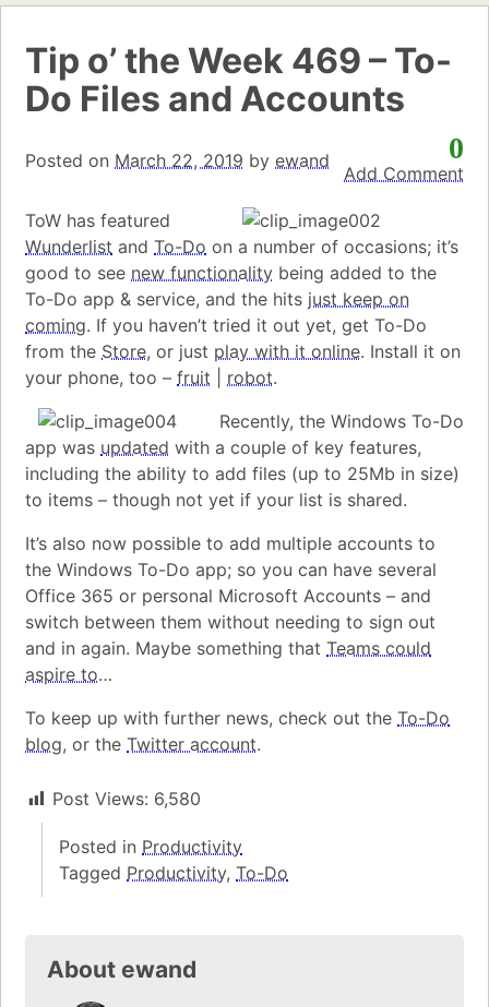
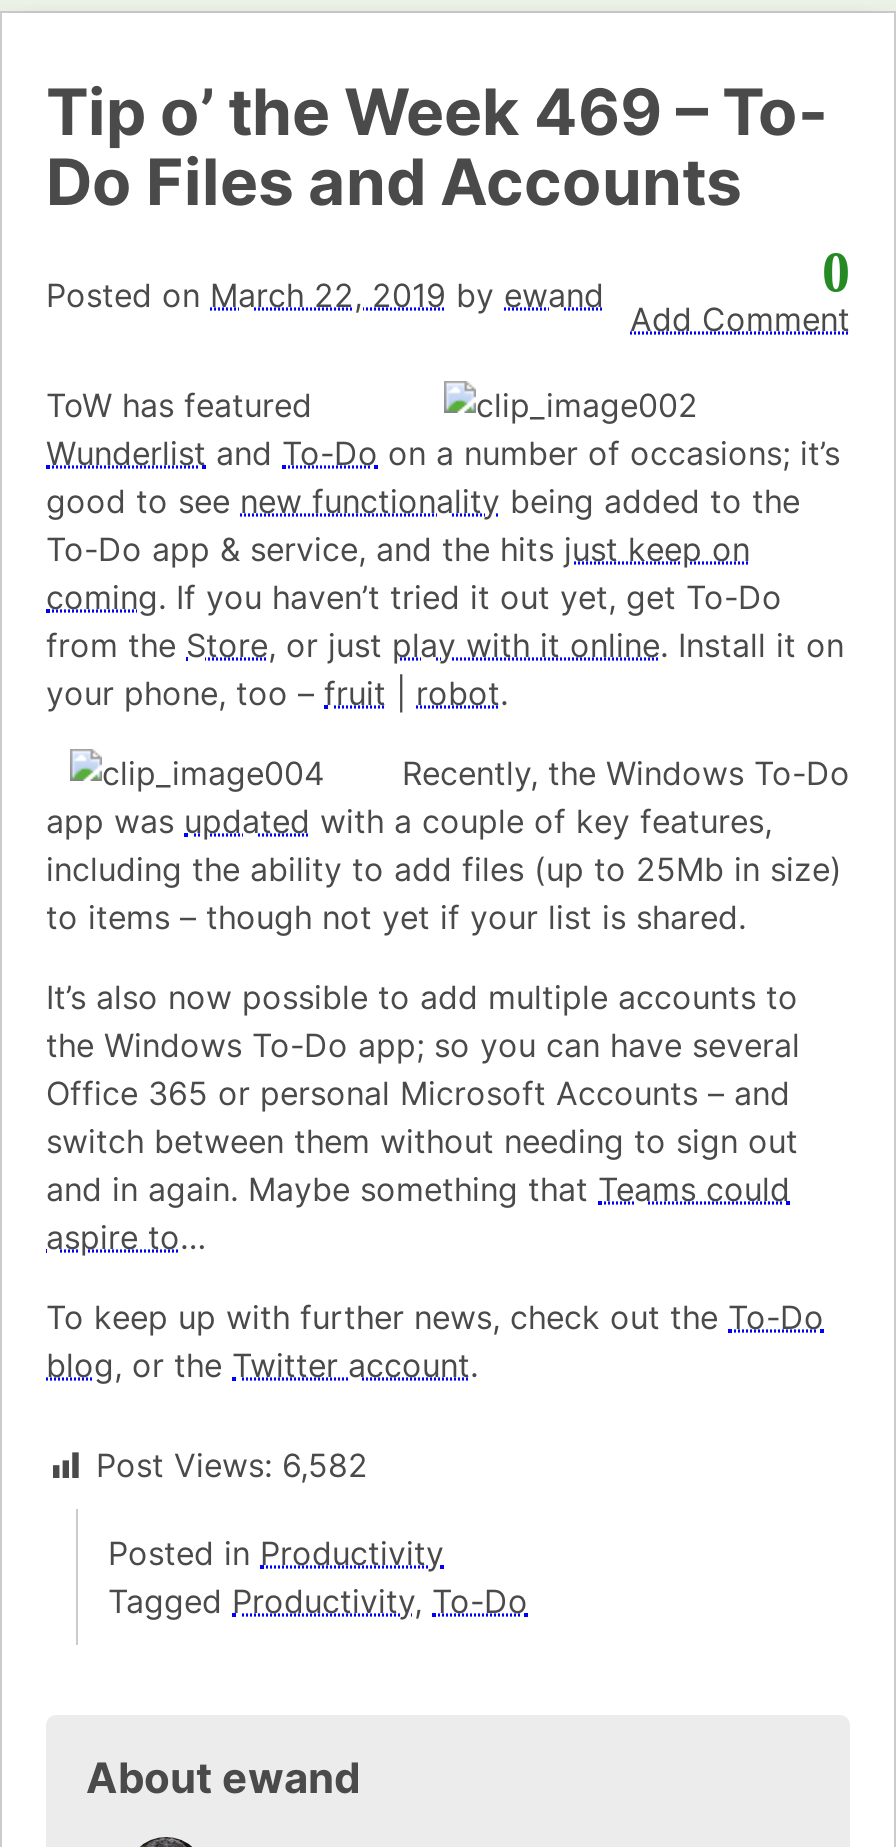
[52,788,201,810] Post Views: 6,580 -> [96,1445,368,1485] Post Views: 6,582

